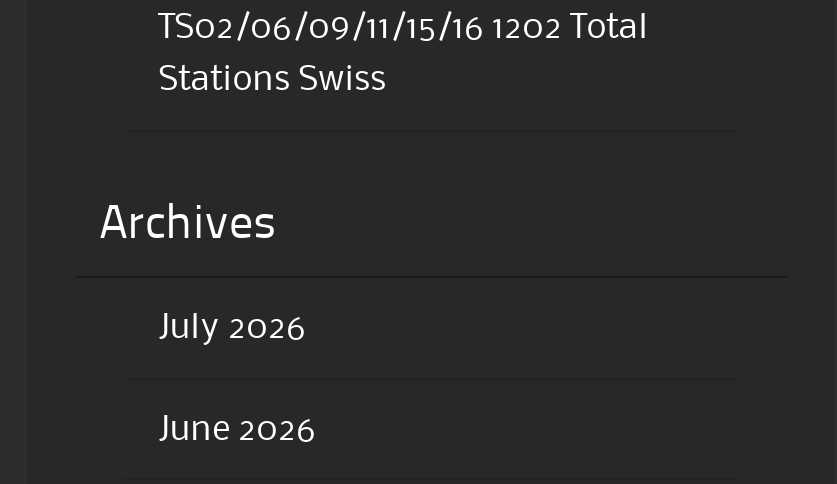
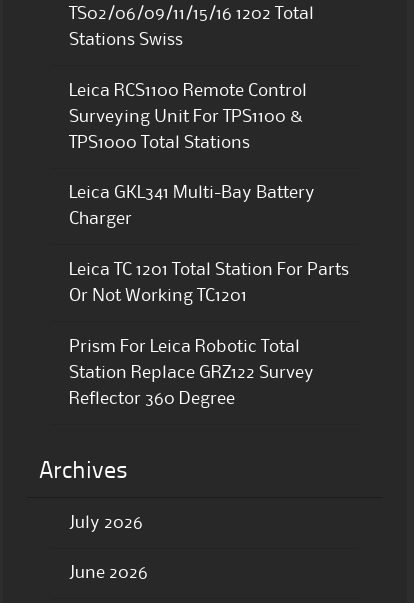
none -> [69,83,349,407] Leica RCS1100 Remote Control | Surveying Unit For TPS1100 & | TPS1000 Total Stations | Leica GKL341 Multi-Bay Battery | Charger | Leica TC 1201 Total Station For Parts | Or Not Working TC1201 | Prism For Leica Robotic Total | Station Replace GRZ122 Survey | Reflector 360 Degree

